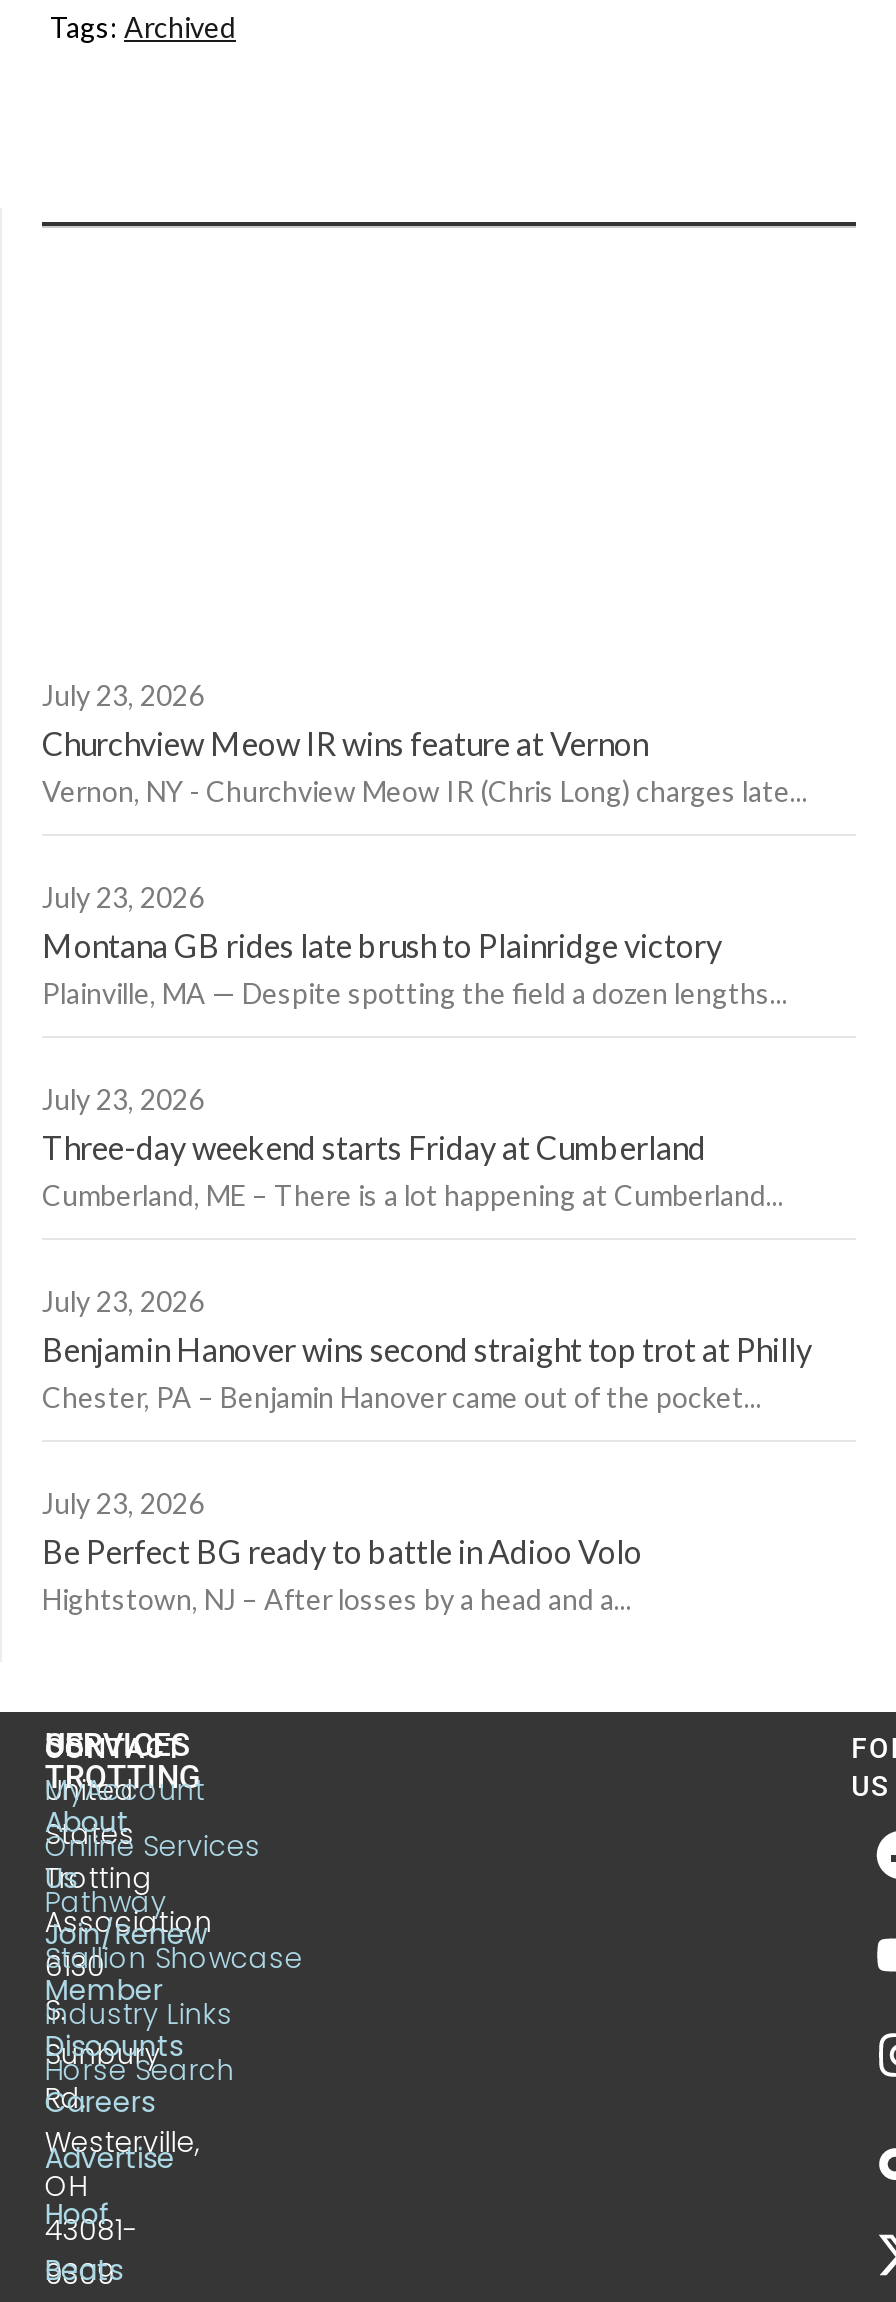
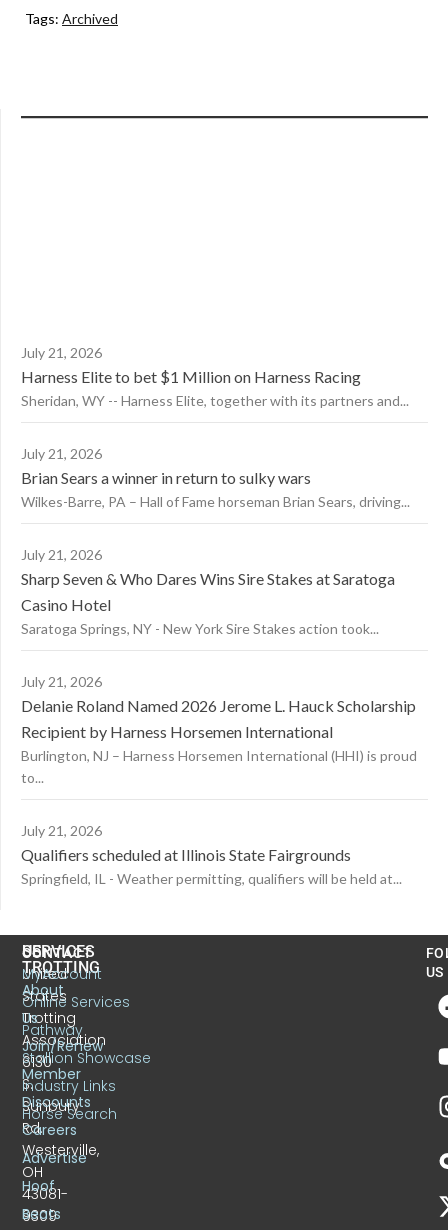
[42,678,808,808] July 23, 2026 | Churchview Meow IR wins feature at Vernon | Vernon, NY - Churchview Meow IR (Chris Long) charges late... -> [21,344,409,409] July 21, 2026 | Harness Elite to bet $1 Million on Harness Racing | Sheridan, WY -- Harness Elite, together with its partners and...
[42,880,788,1010] July 23, 2026 | Montana GB rides late brush to Plainridge victory | Plainville, MA — Despite spotting the field a dozen lengths... -> [21,445,410,510] July 21, 2026 | Brian Sears a winner in return to sulky wars | Wilkes-Barre, PA – Hall of Fame horseman Brian Sears, driving...
[42,1082,784,1212] July 23, 2026 | Three-day weekend starts Friday at Cumberland | Cumberland, ME – There is a lot happening at Cumberland... -> [21,546,395,637] July 21, 2026 | Sharp Seven & Who Dares Wins Sire Stakes at Saratoga | Casino Hotel | Saratoga Springs, NY - New York Sire Stakes action took...
[42,1284,812,1414] July 23, 2026 | Benjamin Hanover wins second straight top trot at Philly | Chester, PA – Benjamin Hanover came out of the pocket... -> [21,673,417,786] July 21, 2026 | Delanie Roland Named 2026 Jerome L. Hauck Scholarship | Recipient by Harness Horsemen International | Burlington, NJ – Harness Horsemen International (HHI) is proud | to...
[42,1486,642,1616] July 23, 2026 | Be Perfect BG ready to battle in Adioo Volo | Hightstown, NJ – After losses by a head and a... -> [21,822,402,887] July 21, 2026 | Qualifiers scheduled at Illinois State Fairgrounds | Springfield, IL - Weather permitting, qualifiers will be held at...

